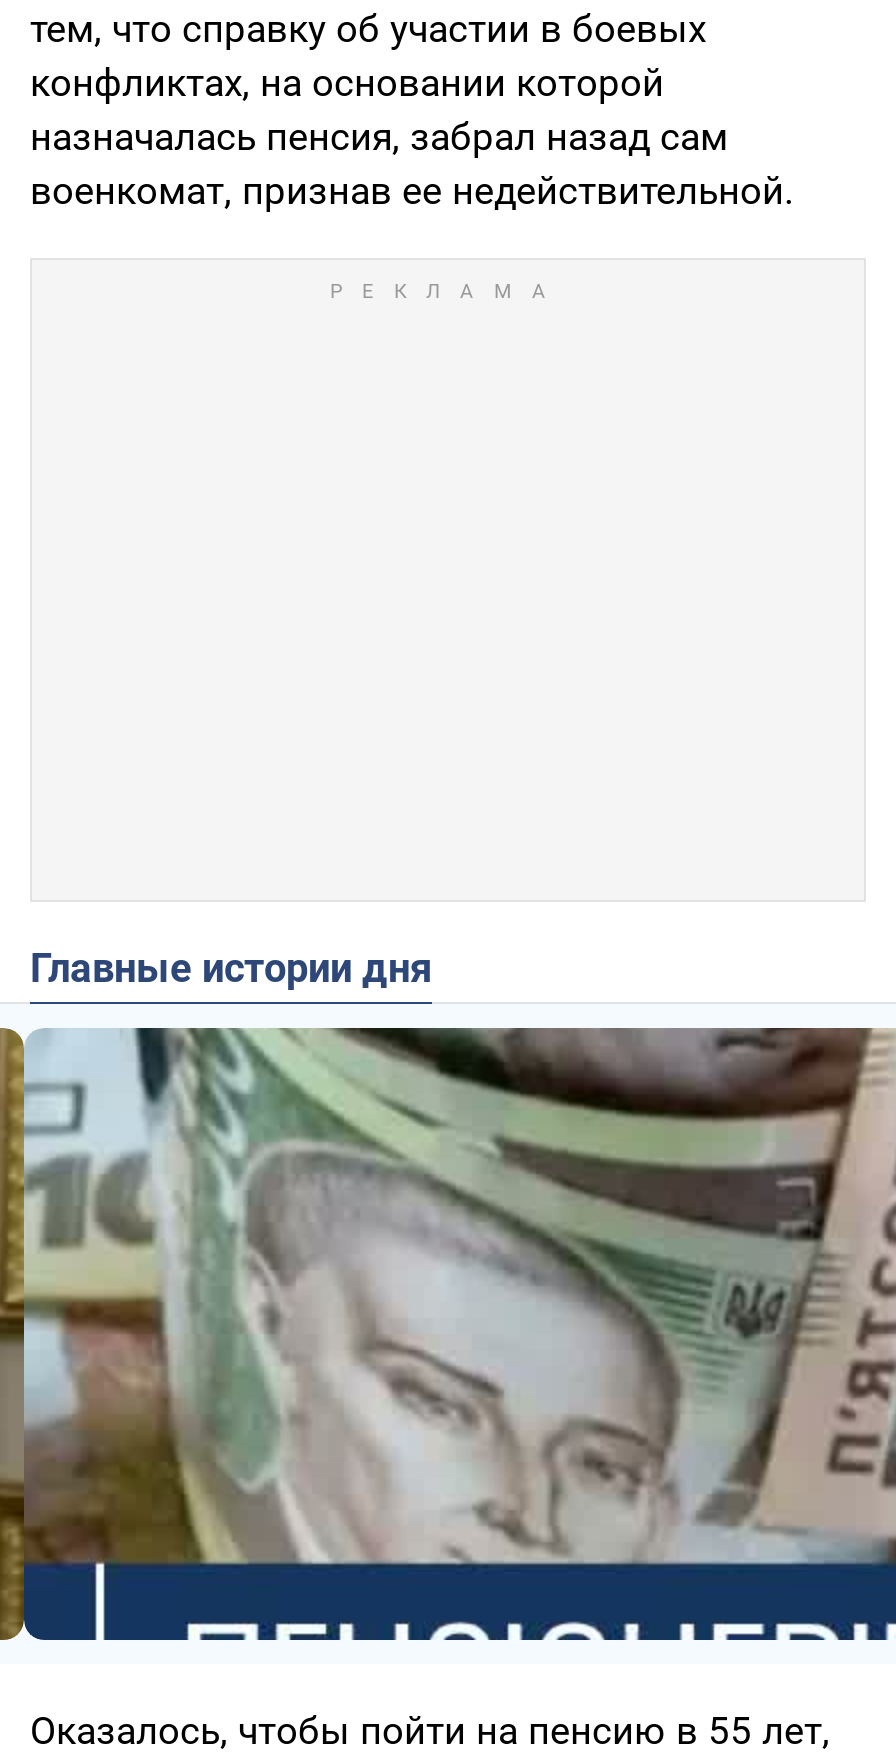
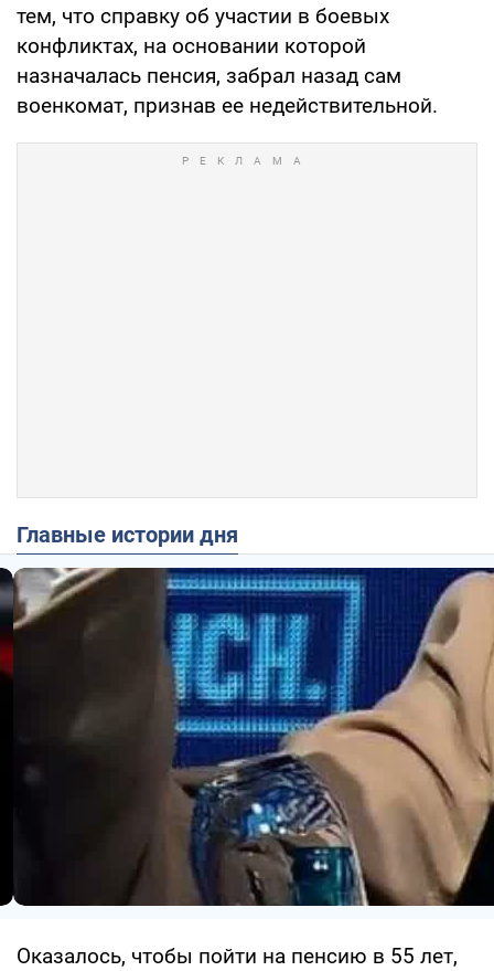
[6,1026,890,1642] [image] -> [3,567,491,907] [image]

